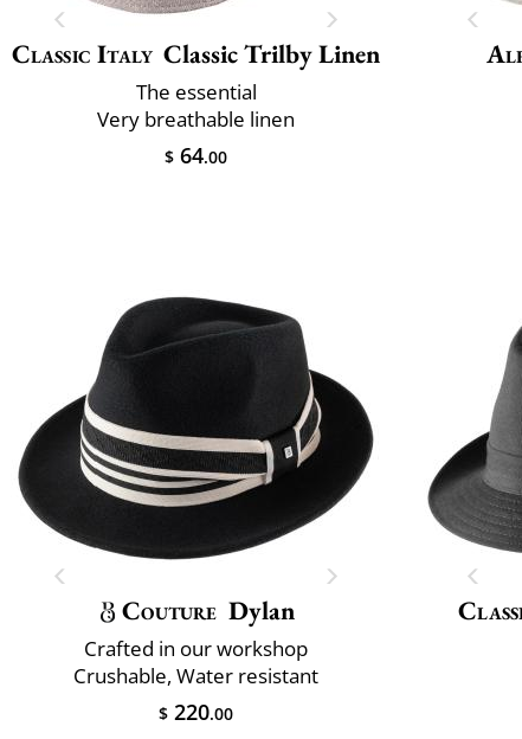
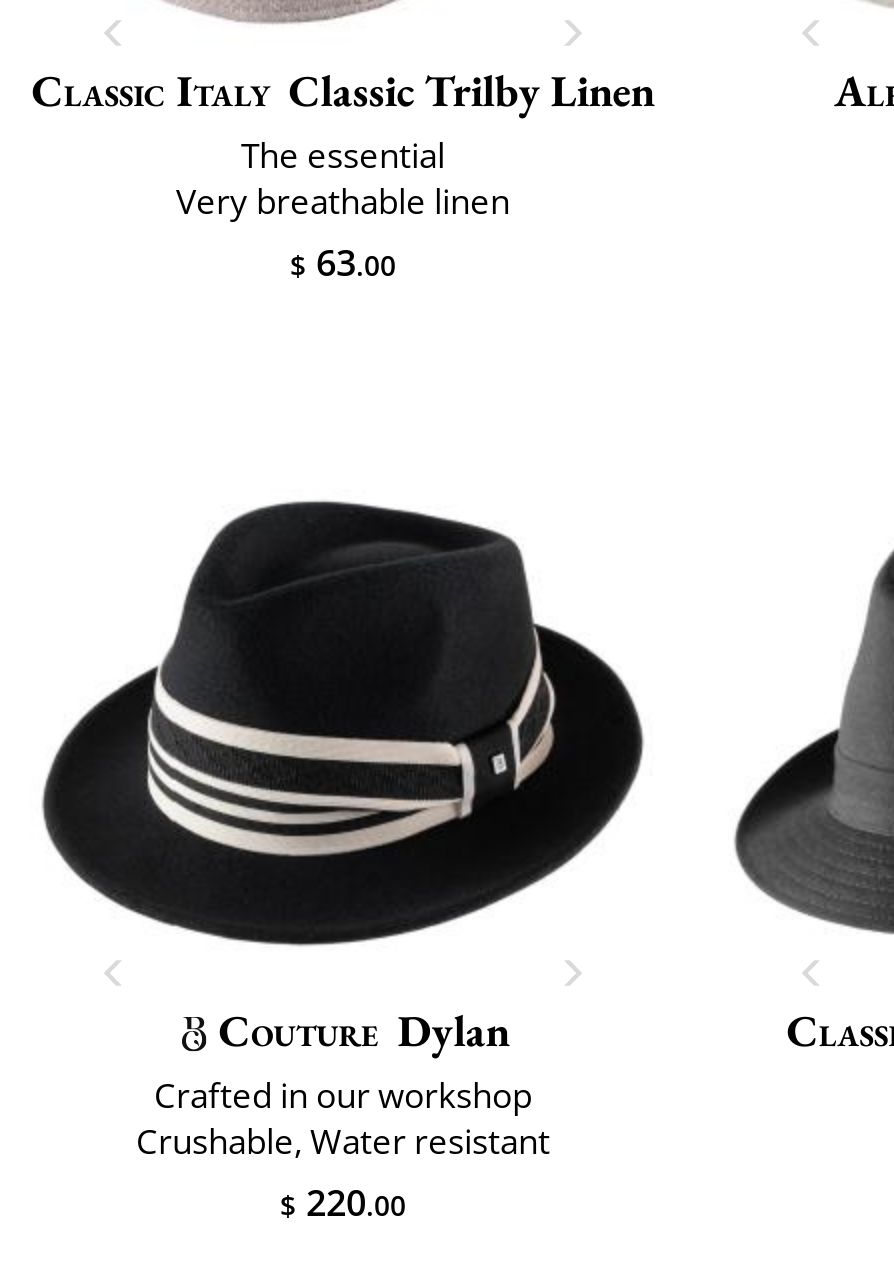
[165,141,227,169] $64.00 -> [290,238,396,286] $63.00

